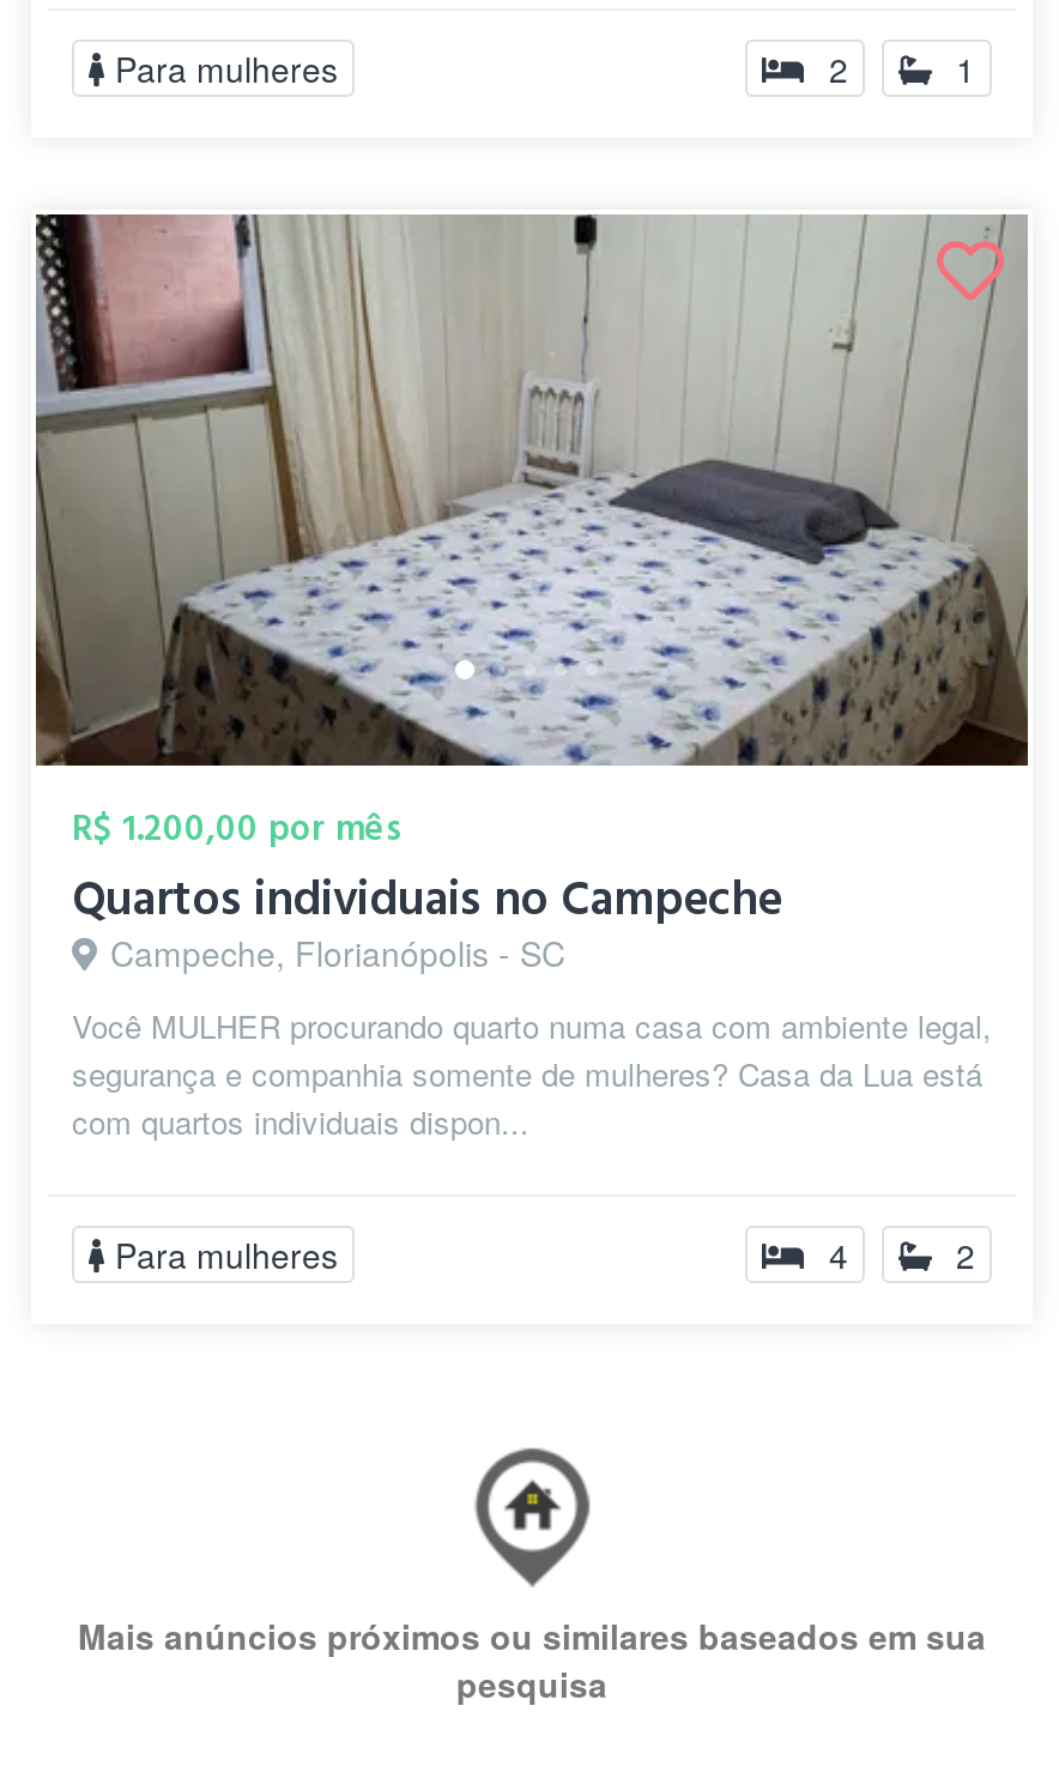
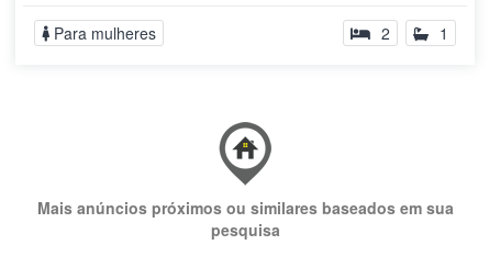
[34,212,1030,1278] [image] | R$ 1.200,00 por mês | Quartos individuais no Campeche | Campeche, Florianópolis - SC | Você MULHER procurando quarto numa casa com ambiente legal, | segurança e companhia somente de mulheres? Casa da Lua está | com quartos individuais dispon... | Para mulheres | 4 | 2 -> none

